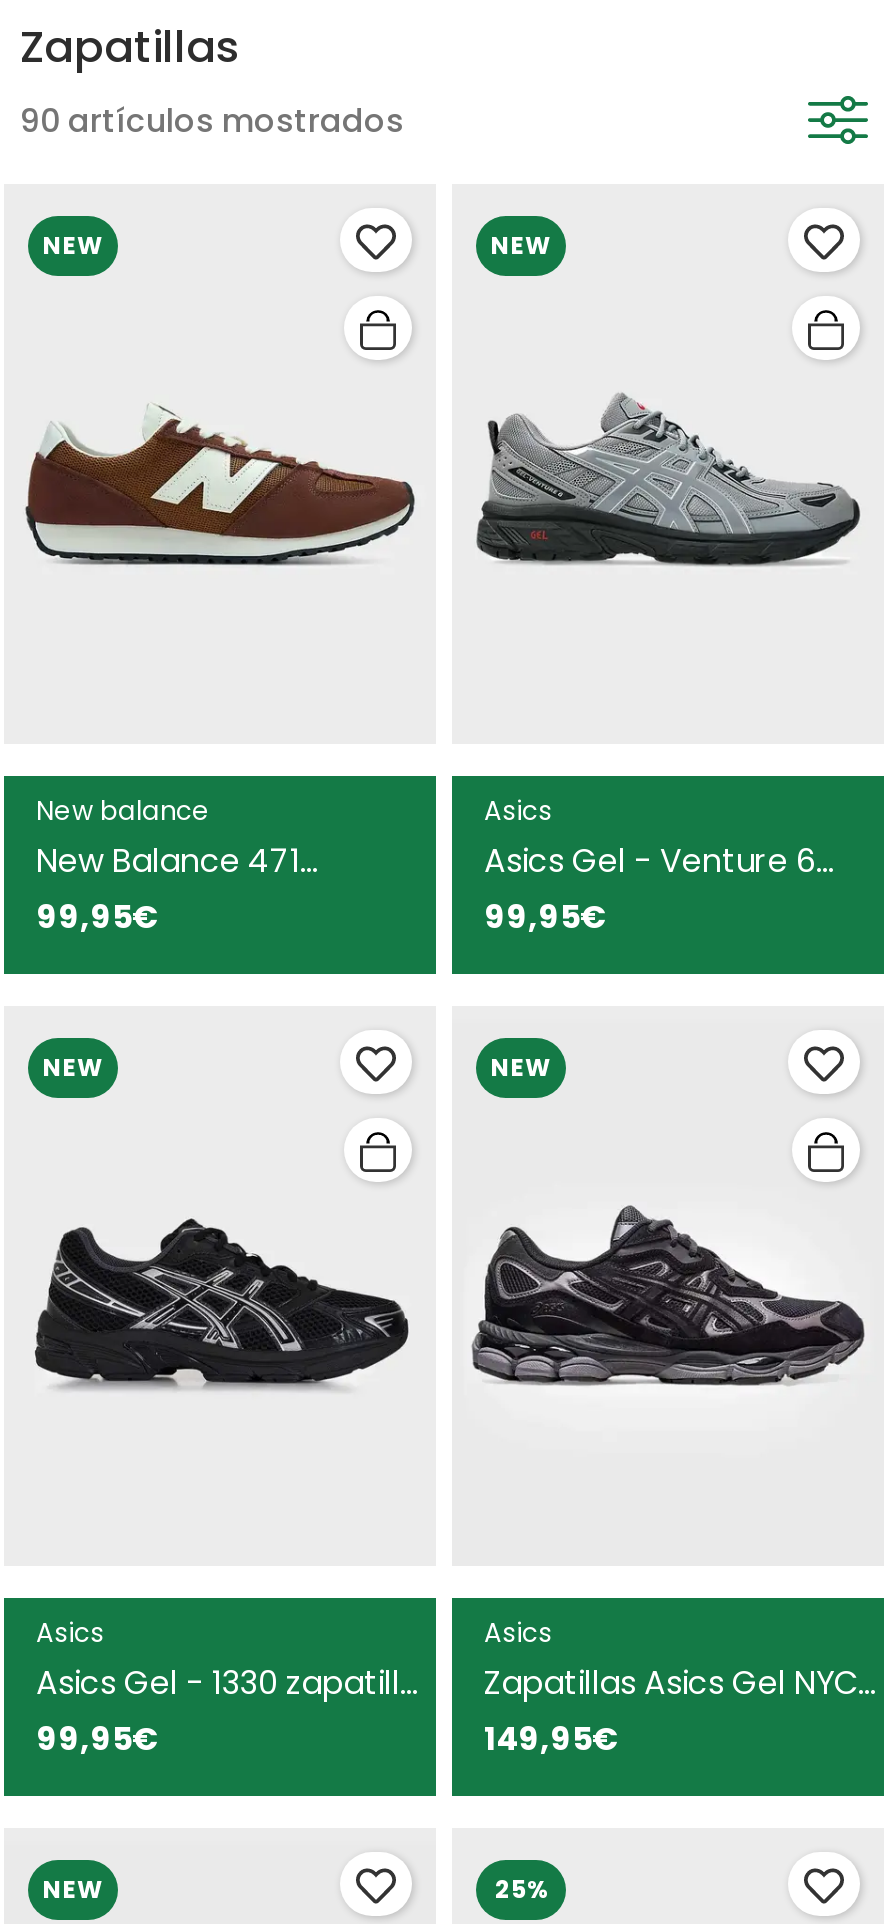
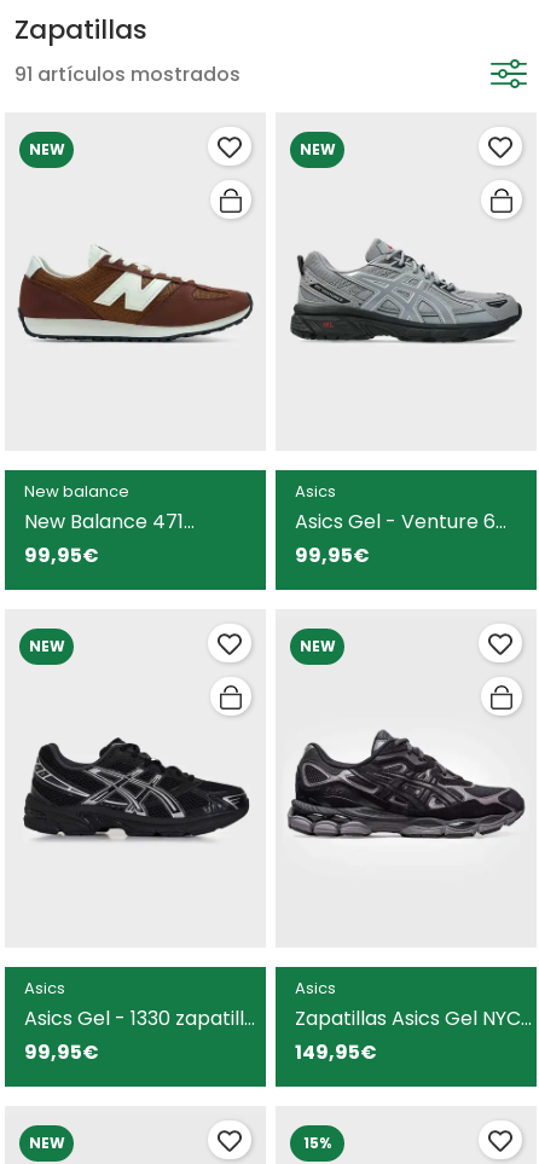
[20,97,404,143] 90 artículos mostrados -> [15,60,240,88] 91 artículos mostrados
[495,1872,547,1906] 25% -> [303,1132,331,1153] 15%

